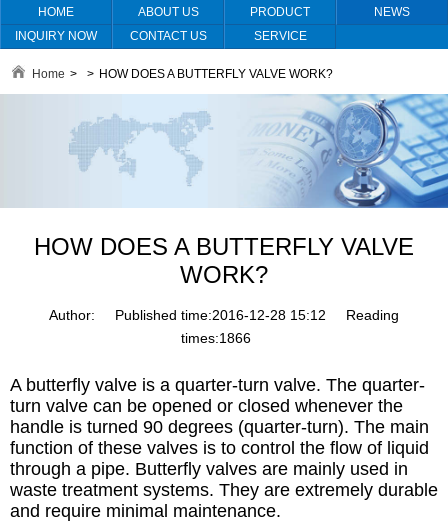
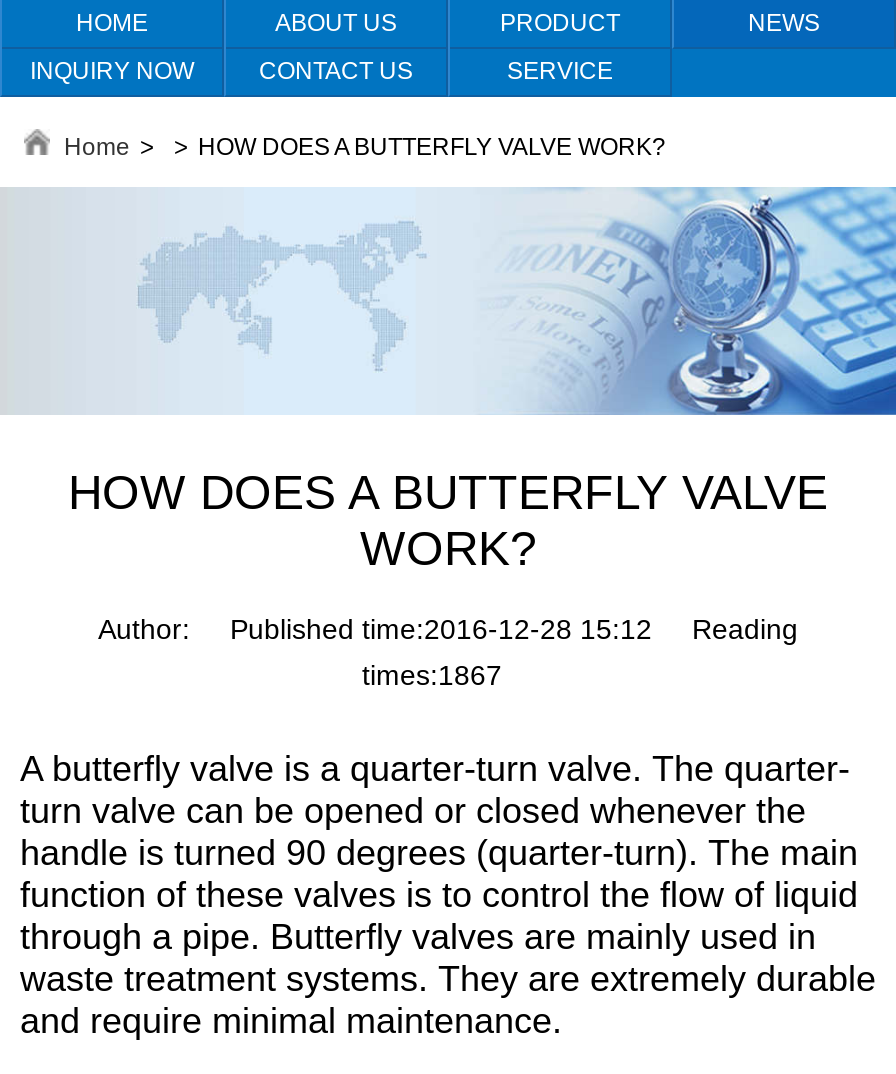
[181,330,267,346] times:1866 -> [362,659,534,691] times:1867

